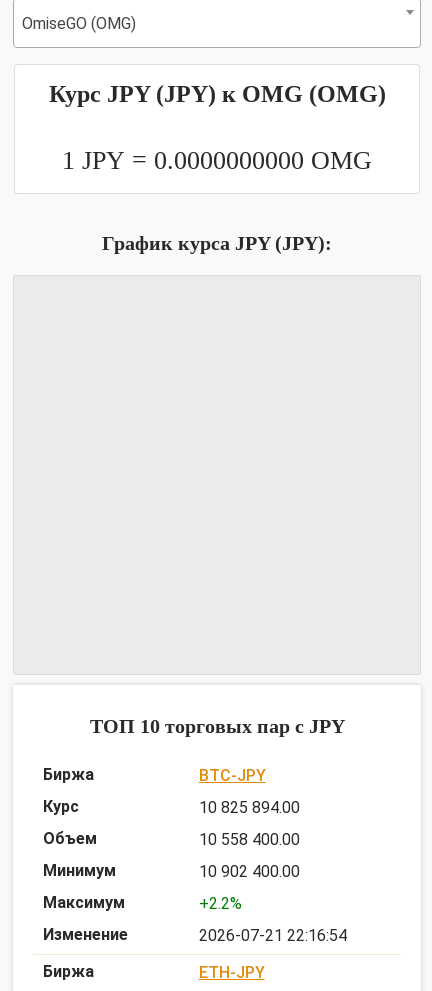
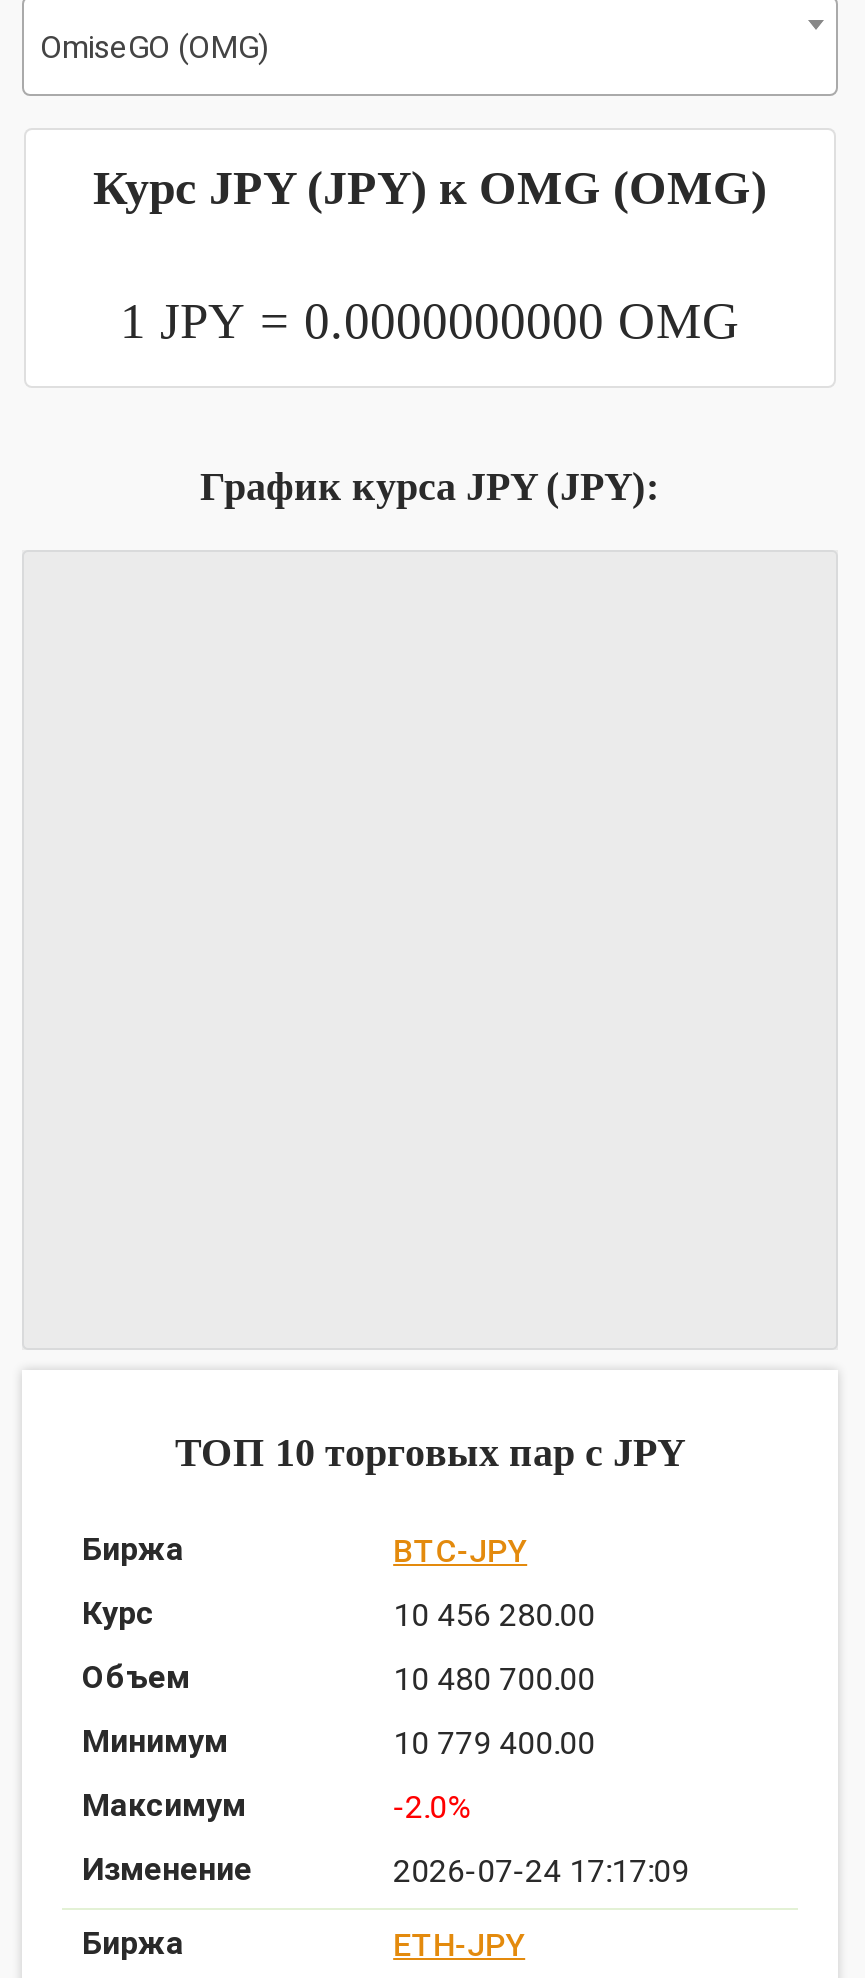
[199,798,300,817] 10 825 894.00 -> [393,1596,595,1634] 10 456 280.00
[199,830,300,849] 10 558 400.00 -> [393,1660,595,1698] 10 480 700.00
[199,862,300,881] 10 902 400.00 -> [393,1724,595,1762] 10 779 400.00
[199,894,242,913] +2.2% -> [393,1788,471,1826] -2.0%
[199,926,347,945] 2026-07-21 22:16:54 -> [393,1852,689,1890] 2026-07-24 17:17:09

